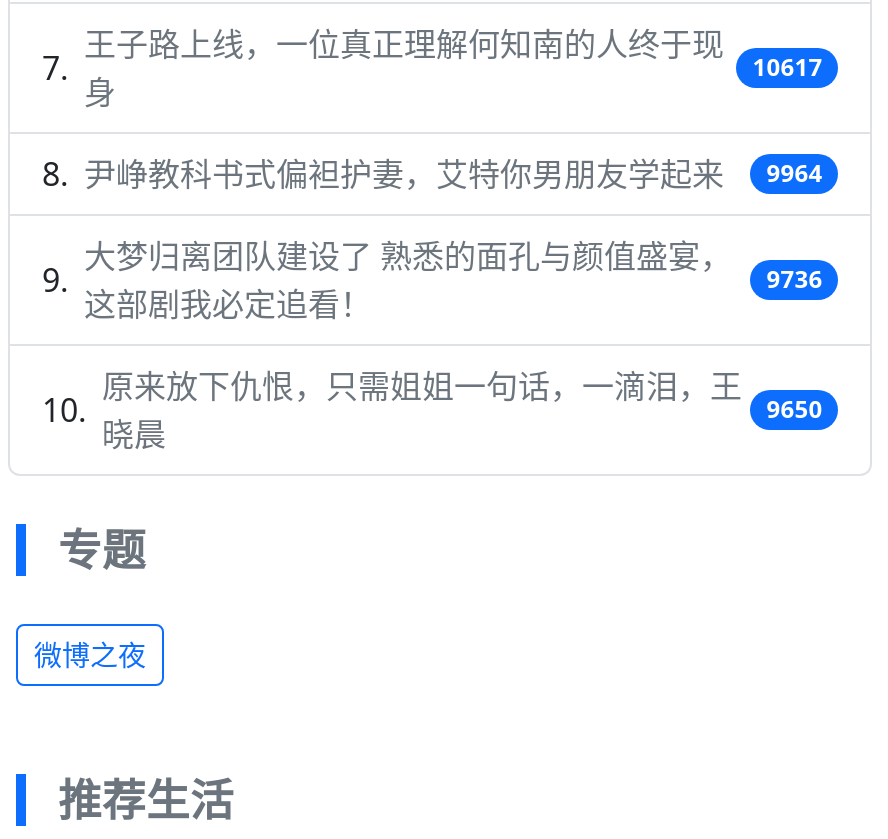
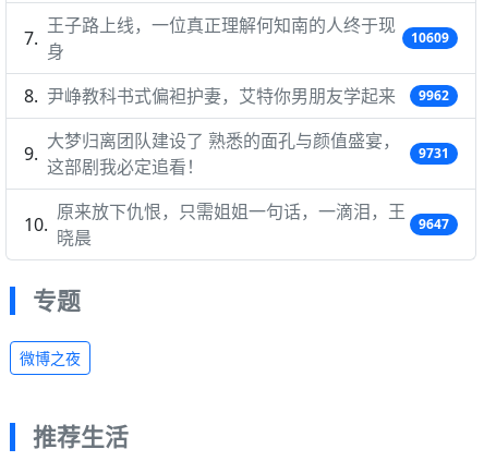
[752,49,822,83] 10617 -> [411,28,449,47] 10609
[84,151,822,195] 尹峥教科书式偏袒护妻，艾特你男朋友学起来 9964 -> [47,84,449,108] 尹峥教科书式偏袒护妻，艾特你男朋友学起来 9962
[766,261,822,295] 9736 -> [419,144,449,162] 9731
[766,391,822,425] 9650 -> [419,214,449,233] 9647

